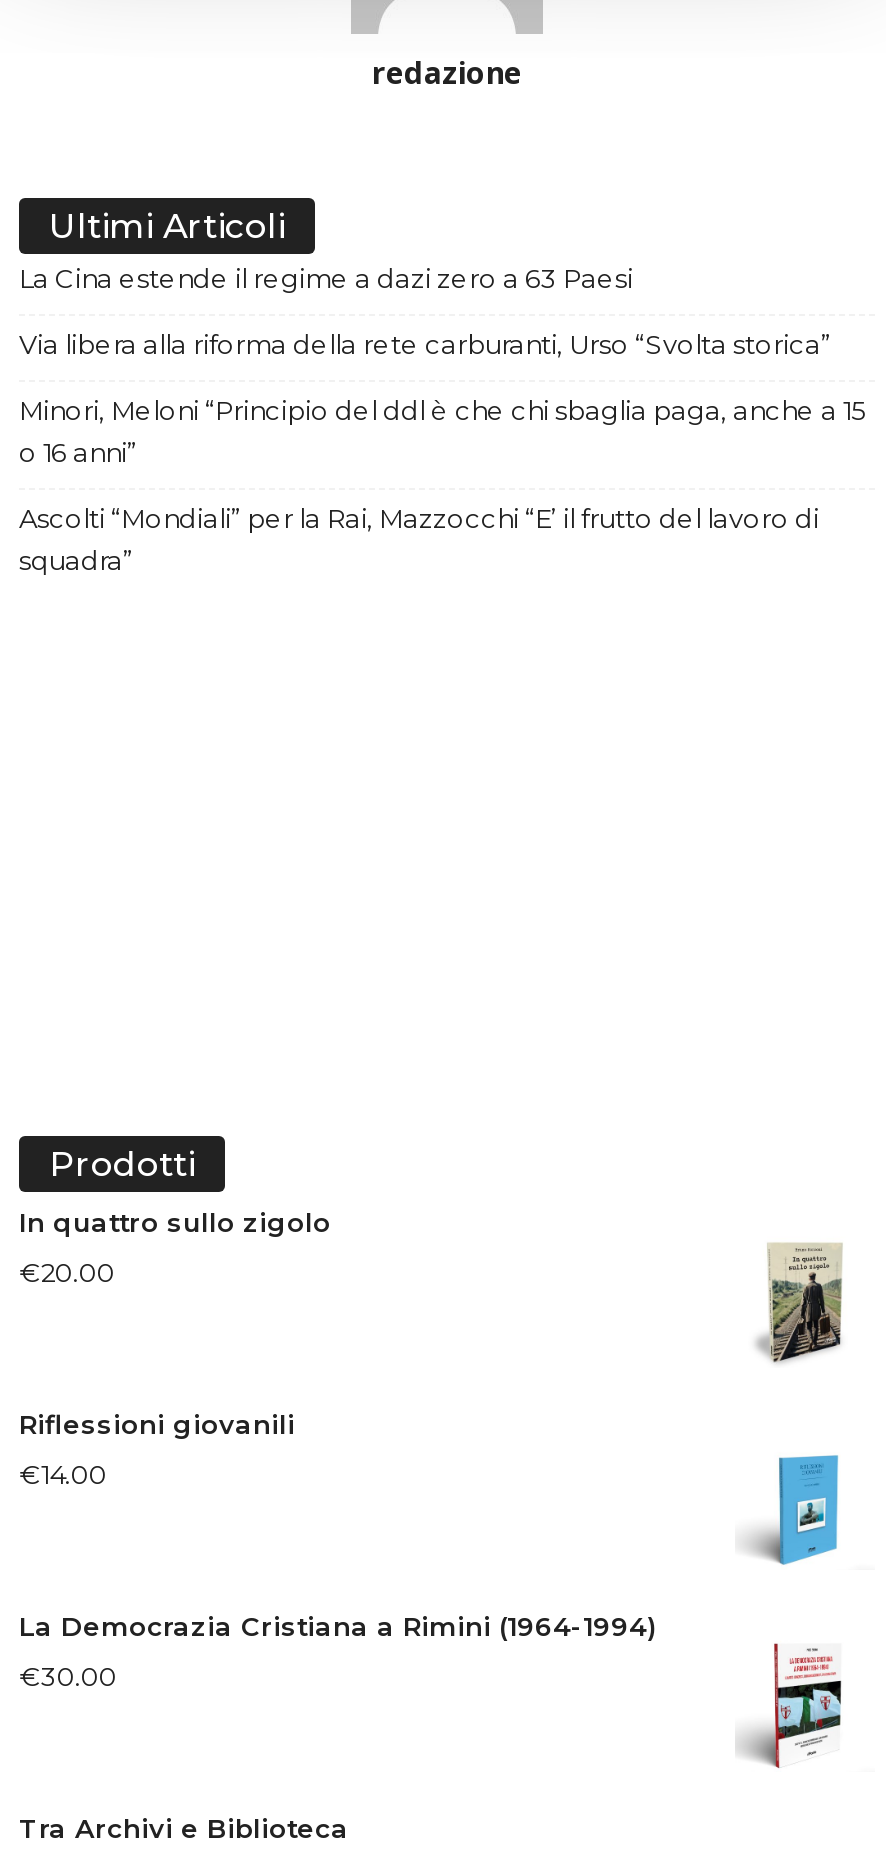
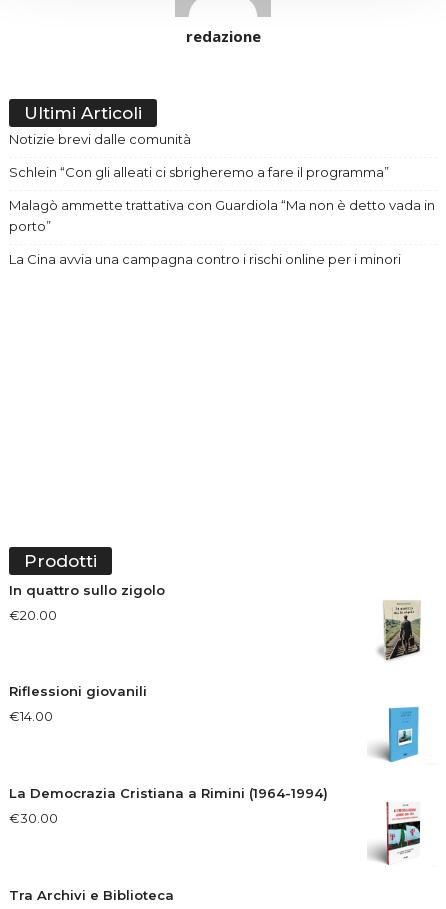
[19,262,633,294] La Cina estende il regime a dazi zero a 63 Paesi -> [9,131,191,147] Notizie brevi dalle comunità
[19,328,831,360] Via libera alla riforma della rete carburanti, Urso “Svolta storica” -> [9,164,389,180] Schlein “Con gli alleati ci sbrigheremo a fare il programma”
[19,394,865,468] Minori, Meloni “Principio del ddl è che chi sbaglia paga, anche a 15 | o 16 anni” -> [9,197,435,234] Malagò ammette trattativa con Guardiola “Ma non è detto vada in | porto”
[19,502,819,576] Ascolti “Mondiali” per la Rai, Mazzocchi “E’ il frutto del lavoro di | squadra” -> [9,251,401,267] La Cina avvia una campagna contro i rischi online per i minori

